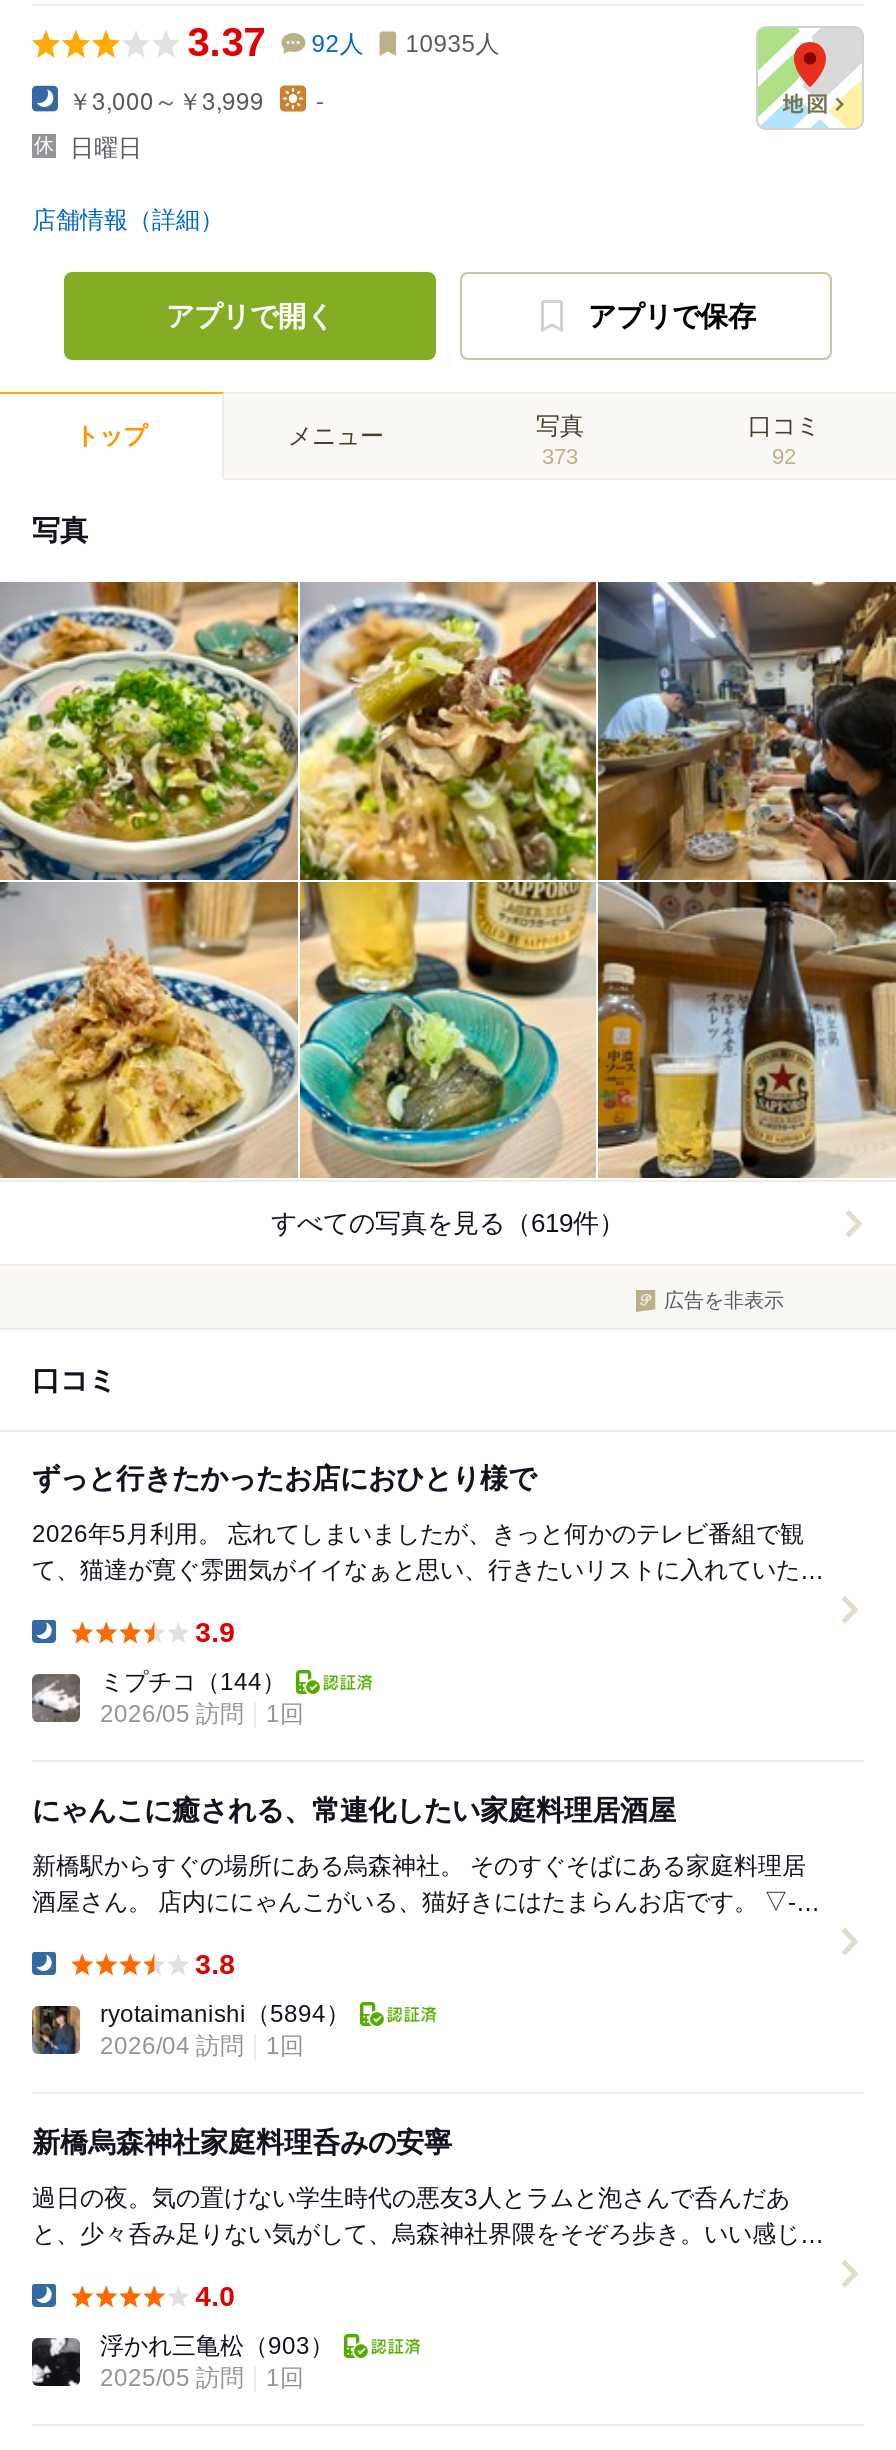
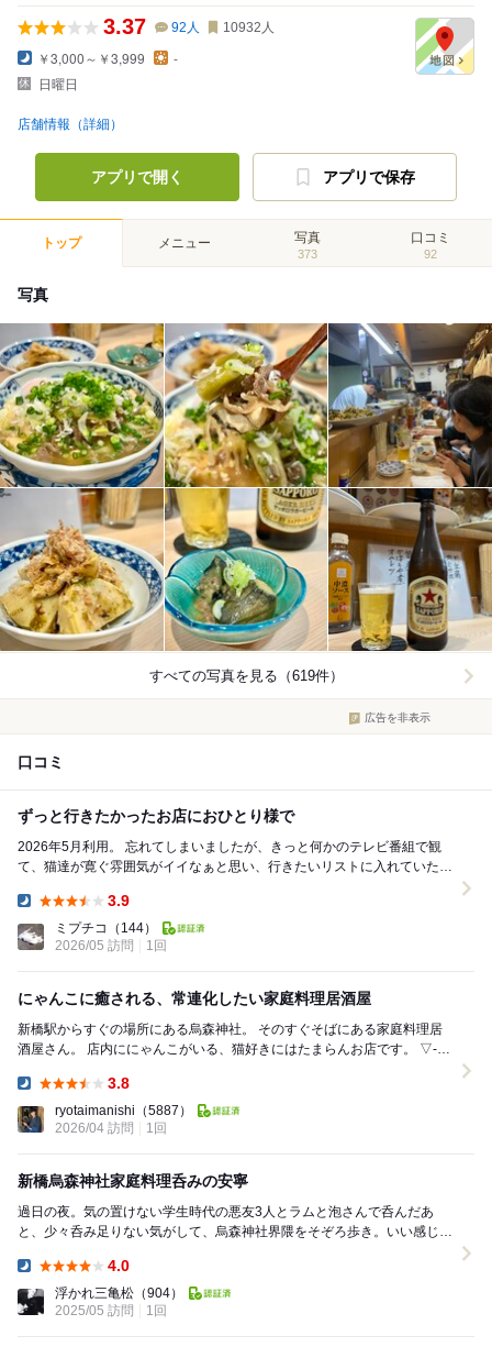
[188,20,500,64] 3.37 92人 10935人 -> [103,14,274,38] 3.37 92人 10932人
[100,2001,350,2029] ryotaimanishi（5894） -> [55,1103,192,1119] ryotaimanishi（5887）
[100,2333,334,2361] 浮かれ三亀松（903） -> [55,1286,183,1301] 浮かれ三亀松（904）

